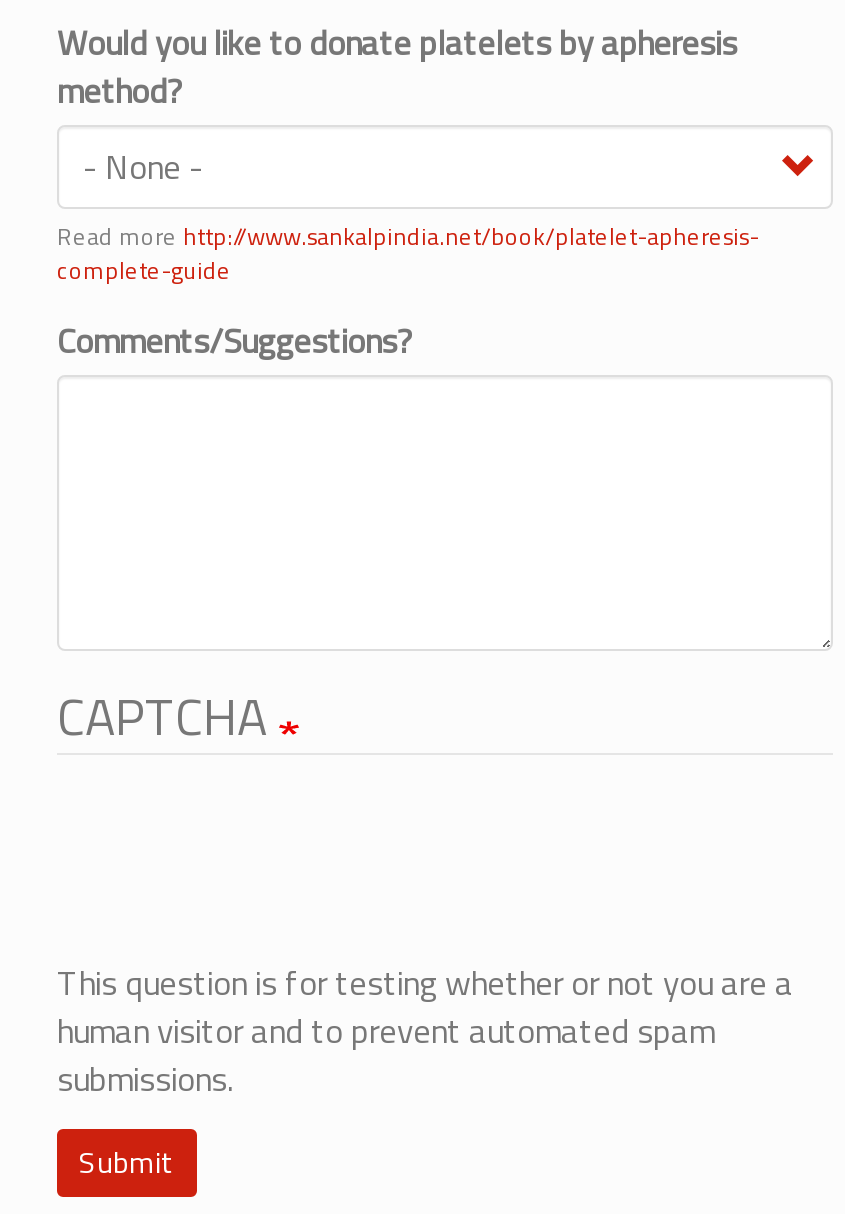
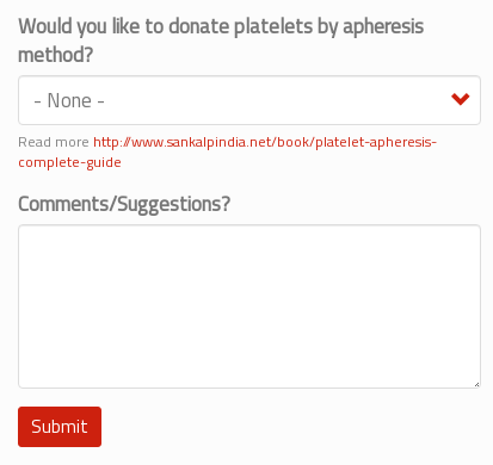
[57,677,279,755] CAPTCHA -> none
[57,957,793,1105] This question is for testing whether or not you are a | human visitor and to prevent automated spam | submissions. -> none

